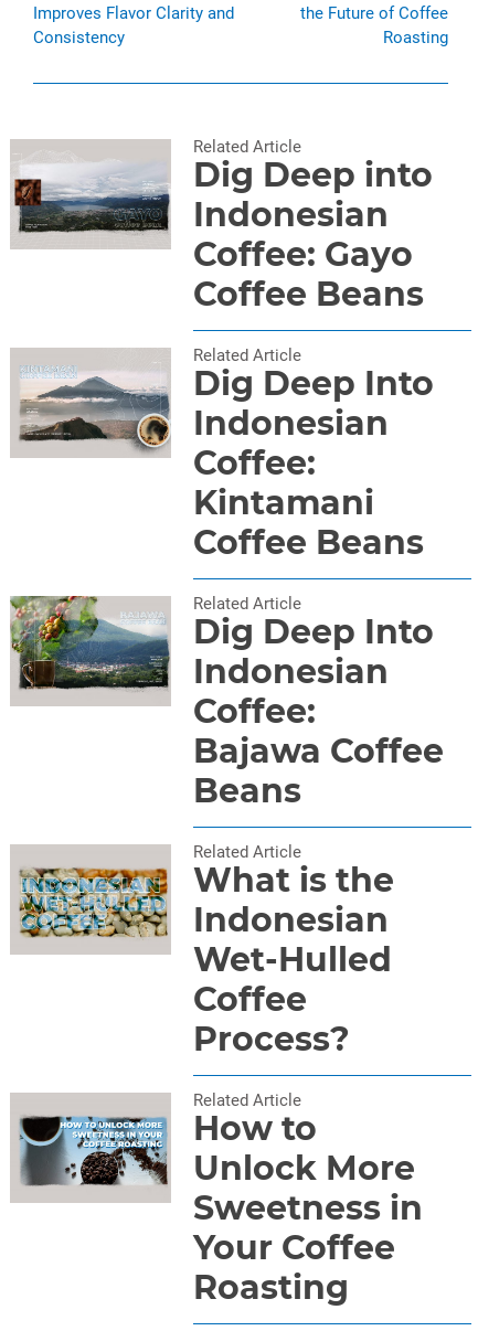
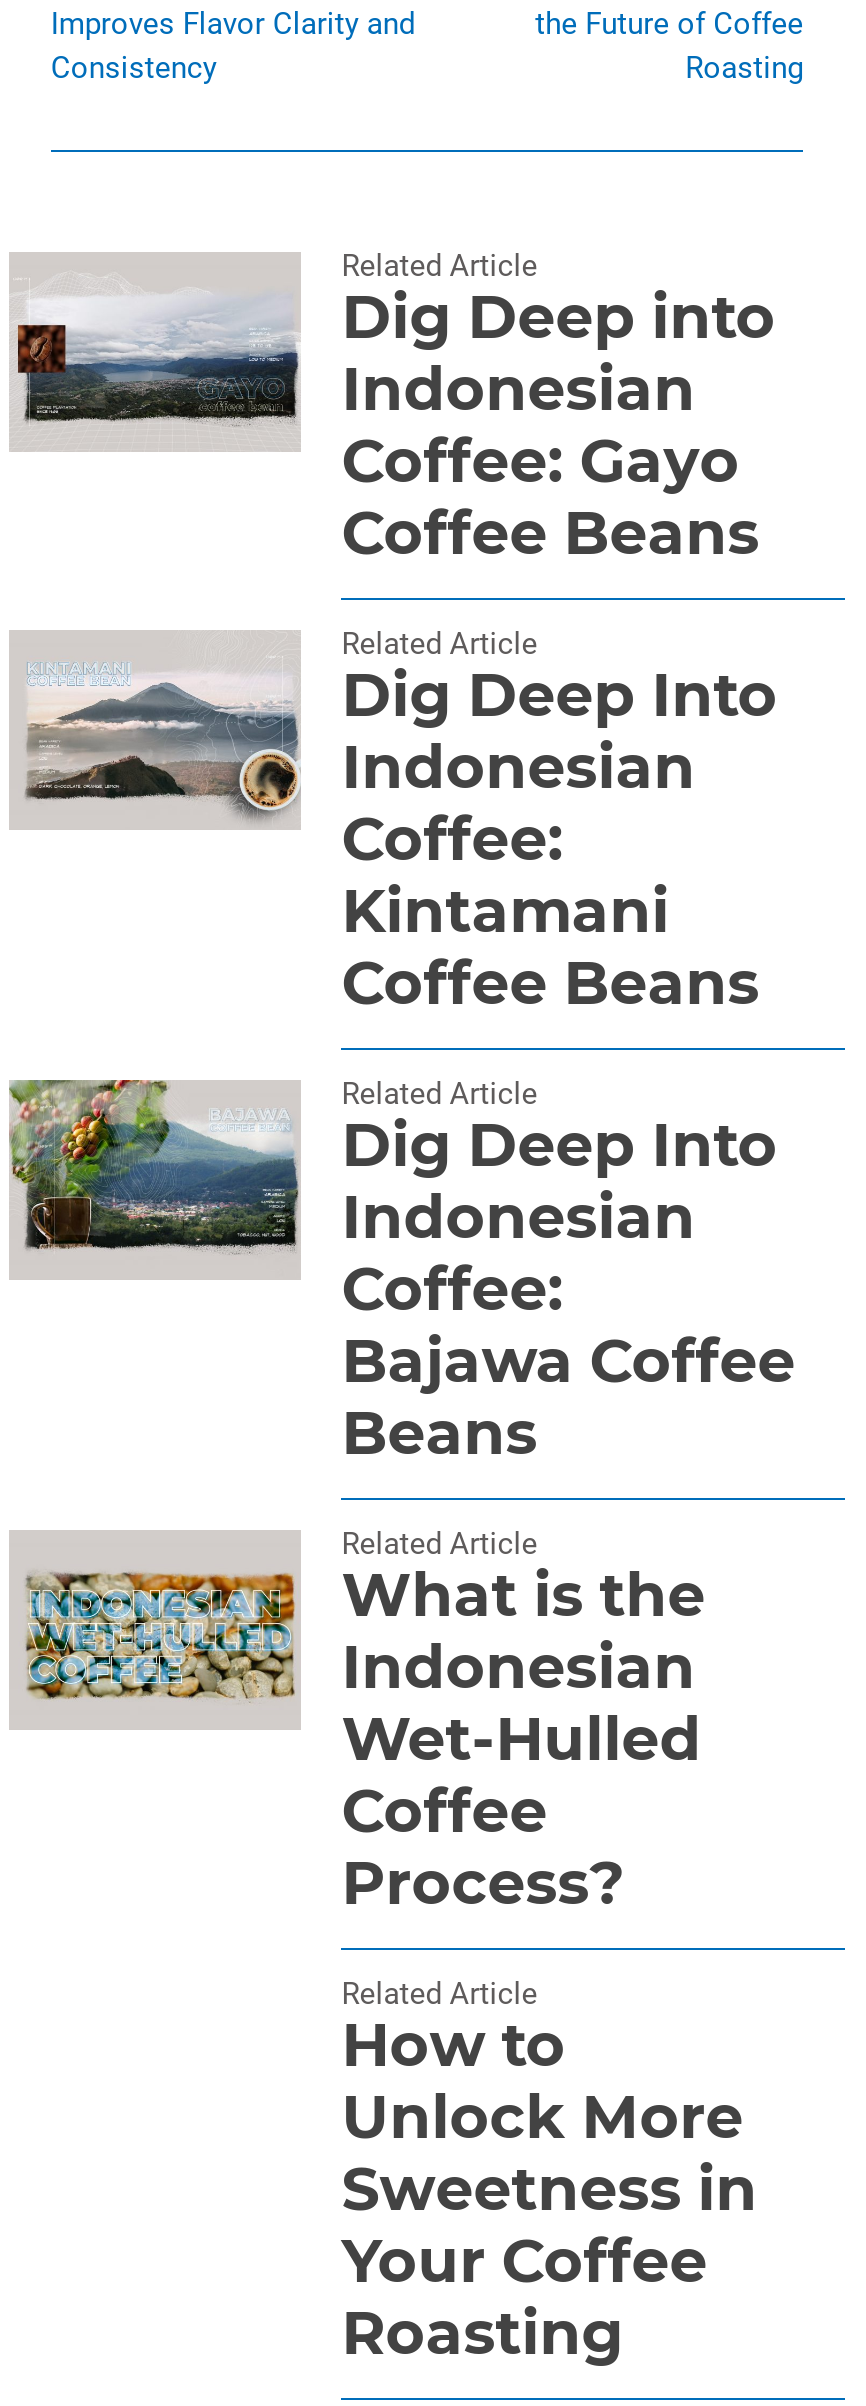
[10,1093,171,1203] [image] -> none

